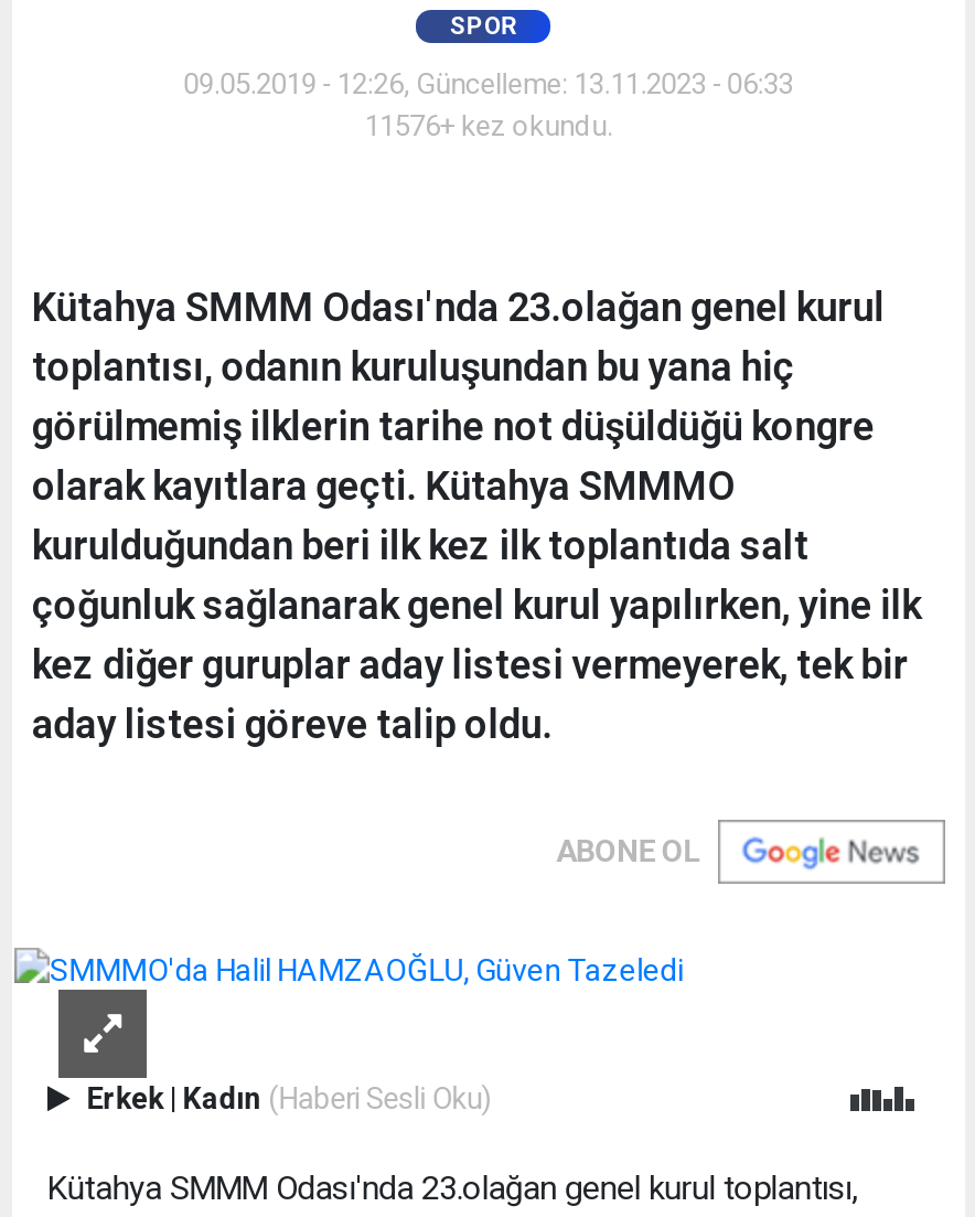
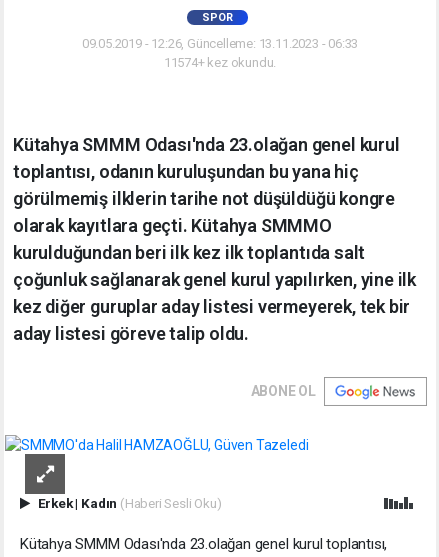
[364,109,613,142] 11576+ kez okundu. -> [164,55,276,70] 11574+ kez okundu.

